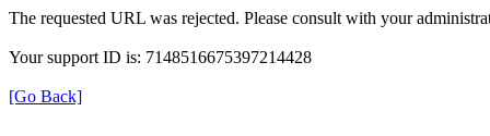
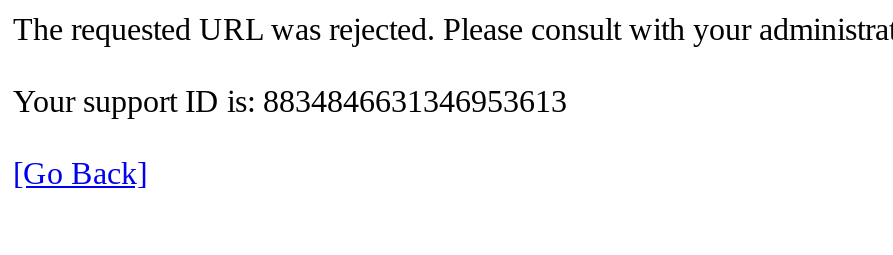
[9,48,312,66] Your support ID is: 7148516675397214428 -> [13,84,567,118] Your support ID is: 8834846631346953613

